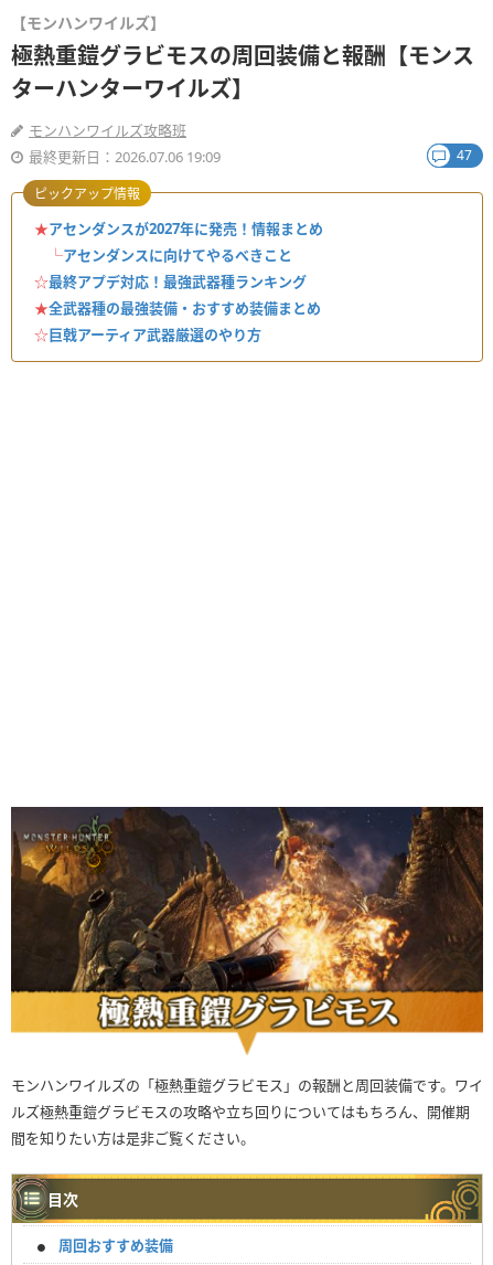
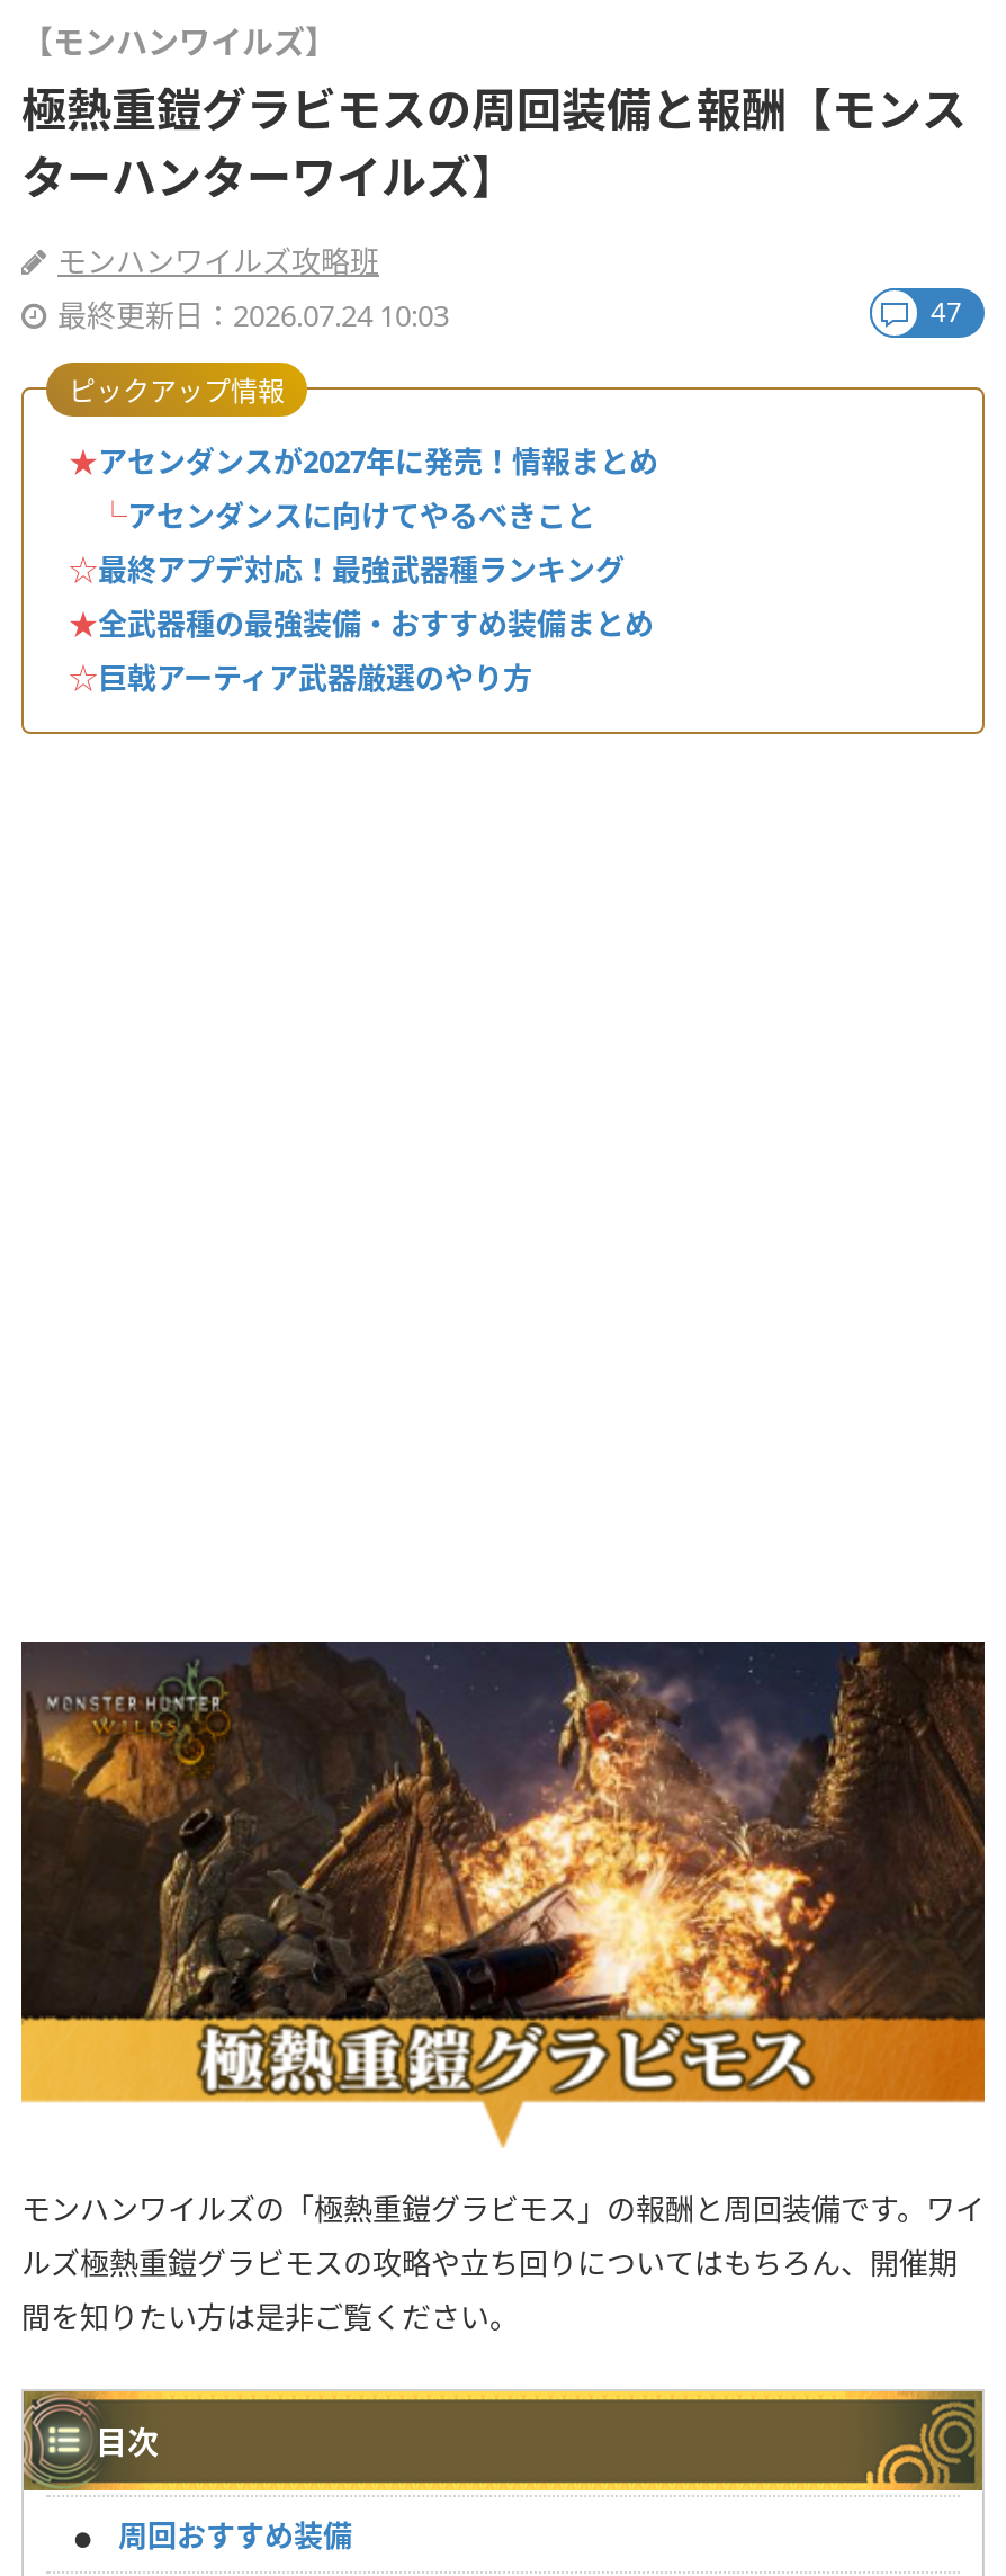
[29,147,221,167] 最終更新日：2026.07.06 19:09 -> [57,295,449,336] 最終更新日：2026.07.24 10:03

